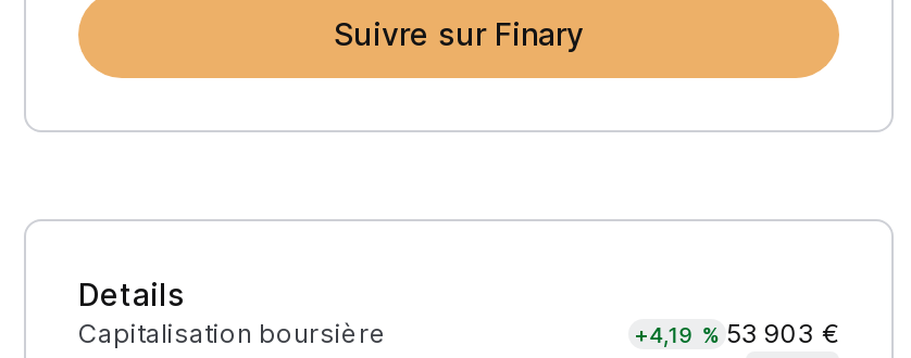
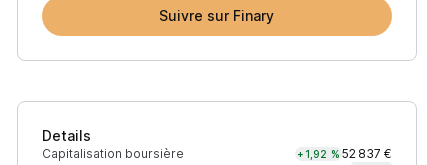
[634,317,839,349] +4,19 % 53 903 € -> [297,146,392,161] +1,92 % 52 837 €

